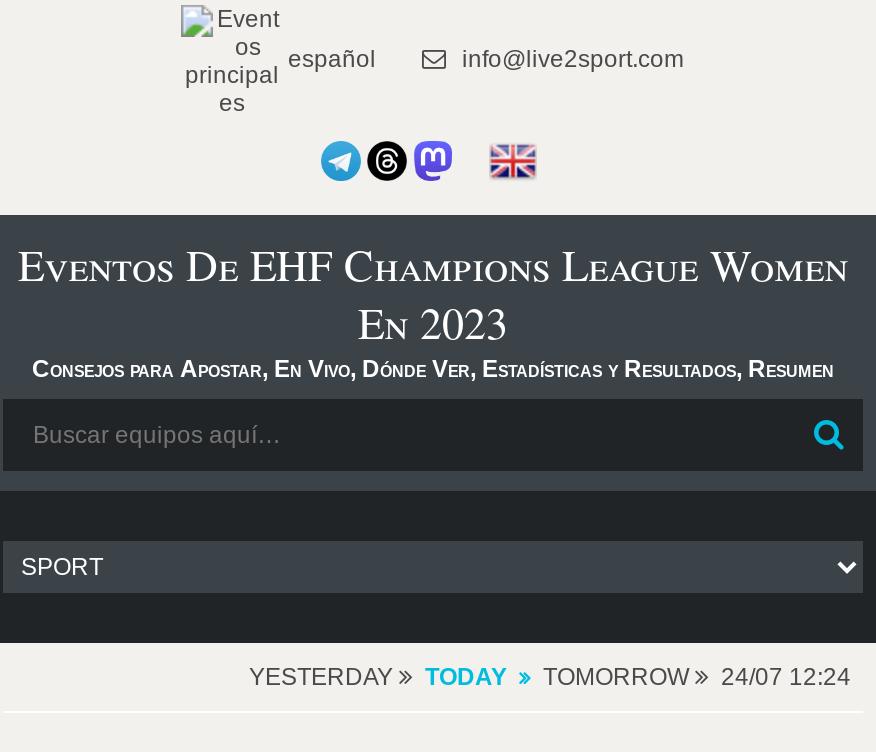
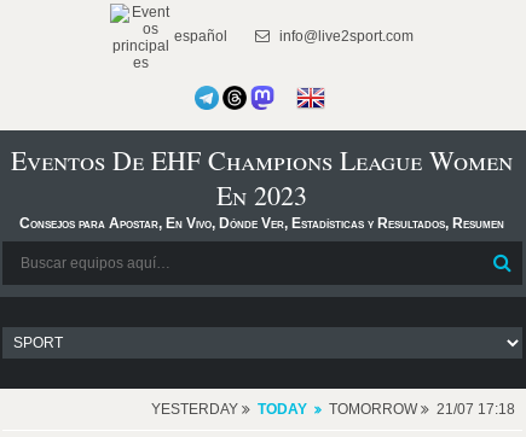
[249,663,851,691] YESTERDAY TODAY TOMORROW 24/07 12:24 -> [151,401,515,418] YESTERDAY TODAY TOMORROW 21/07 17:18

